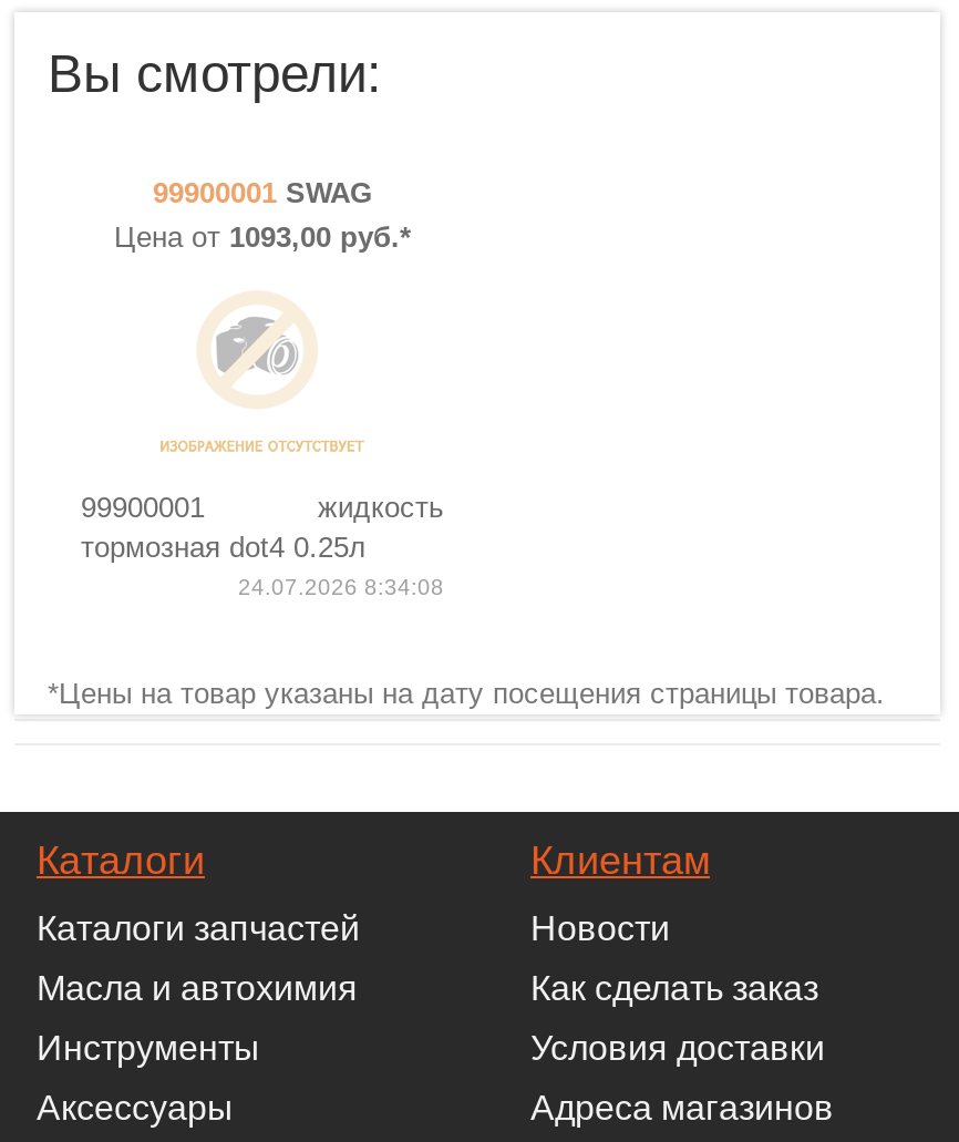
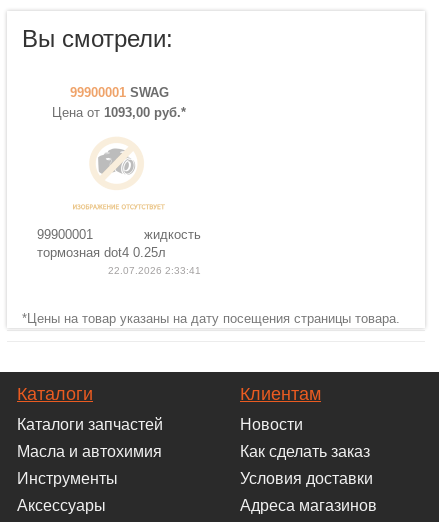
[238,575,444,599] 24.07.2026 8:34:08 -> [108,265,201,276] 22.07.2026 2:33:41

